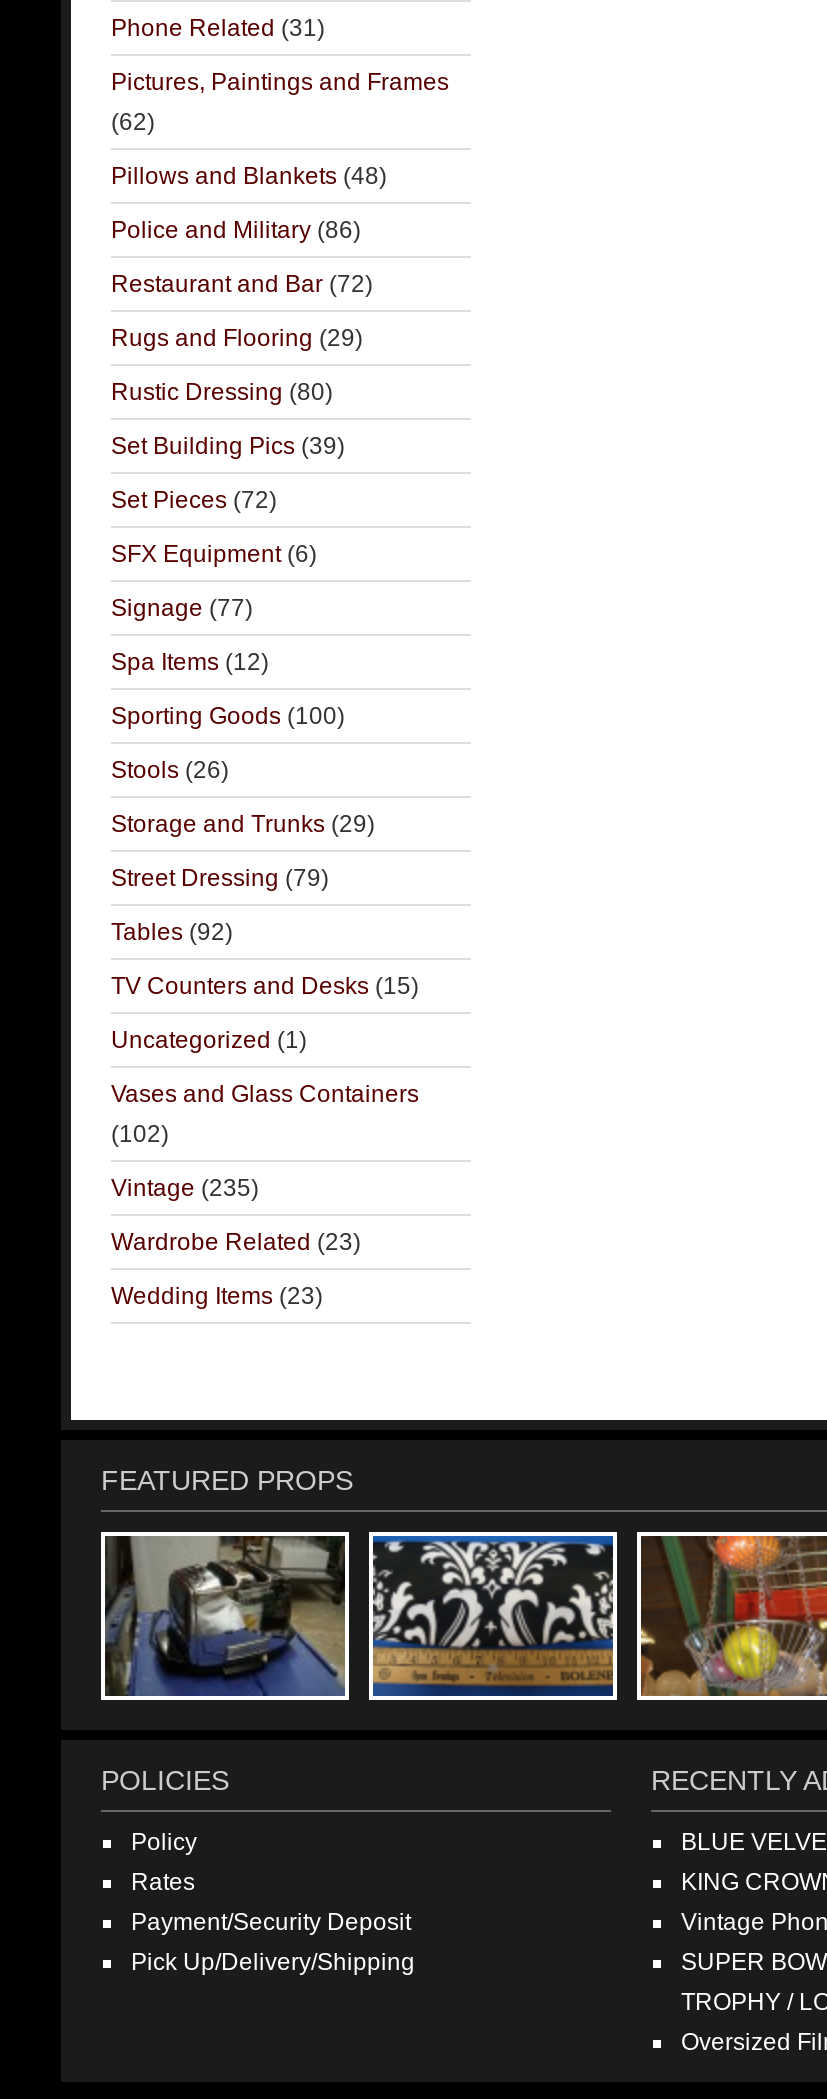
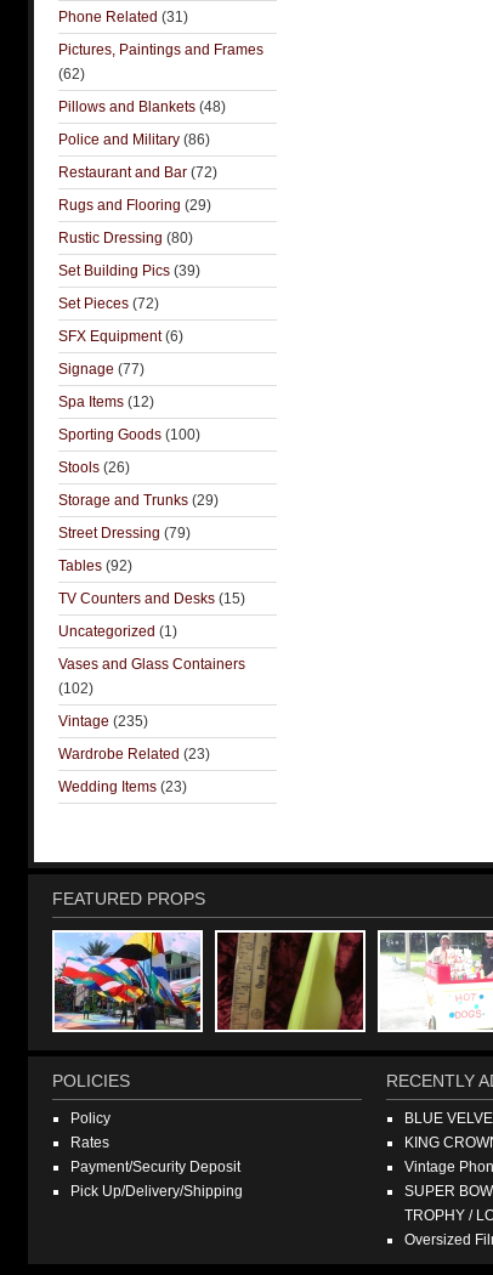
[105,1536,345,1696] [image] -> [53,931,202,1031] [image]
[371,1534,615,1698] [image] -> [217,931,363,1031] [image]
[639,1534,821,1696] [image] -> [379,931,489,1031] [image]

